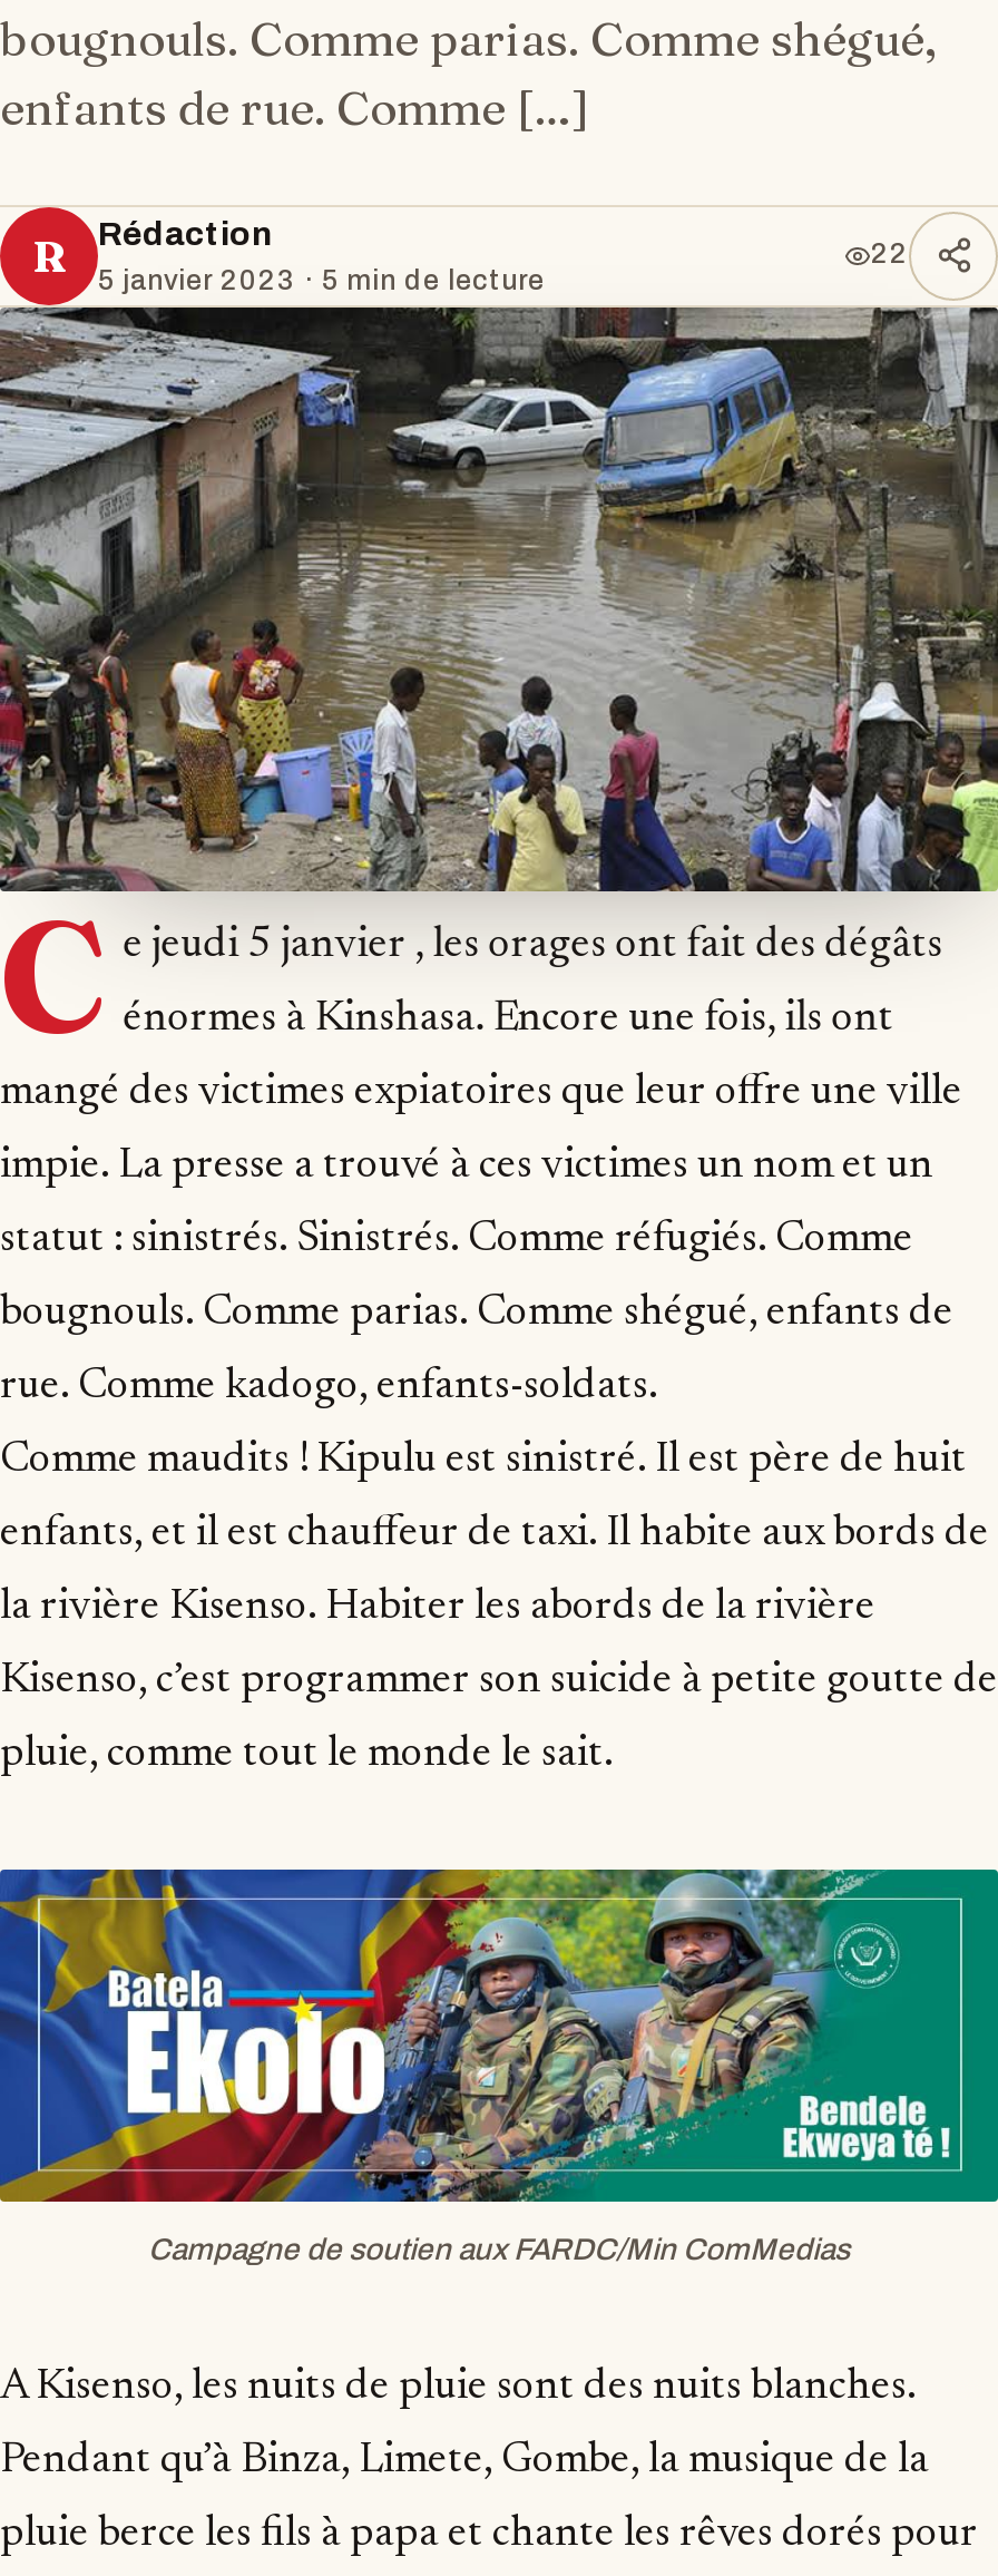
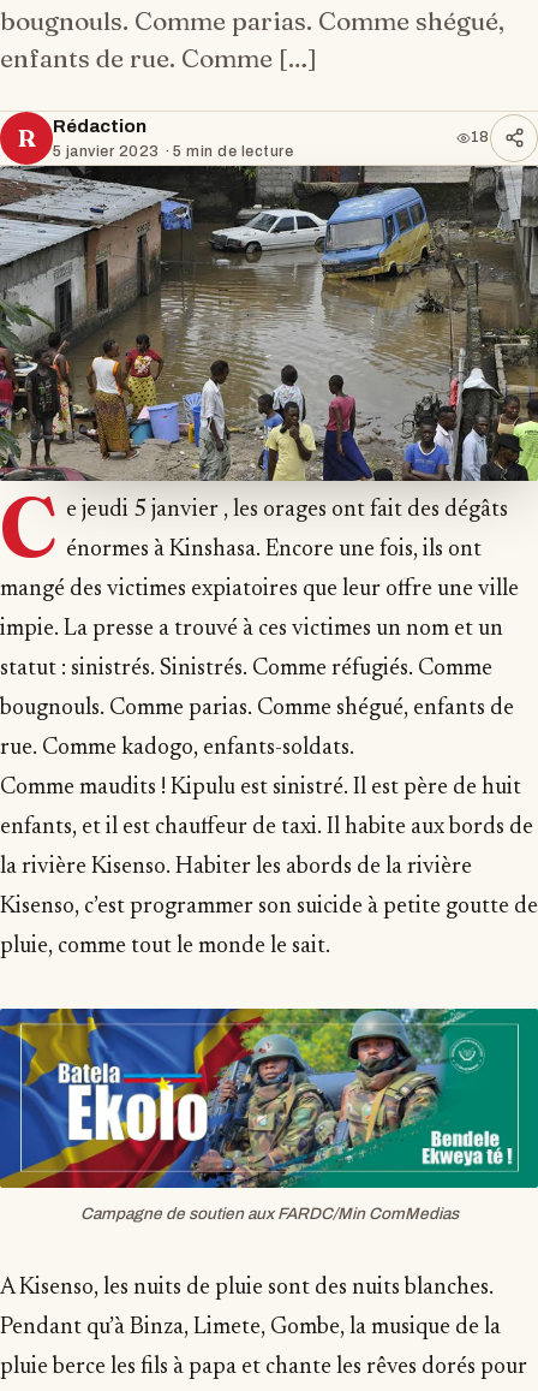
[871,240,909,271] 22 -> [471,129,490,146] 18

